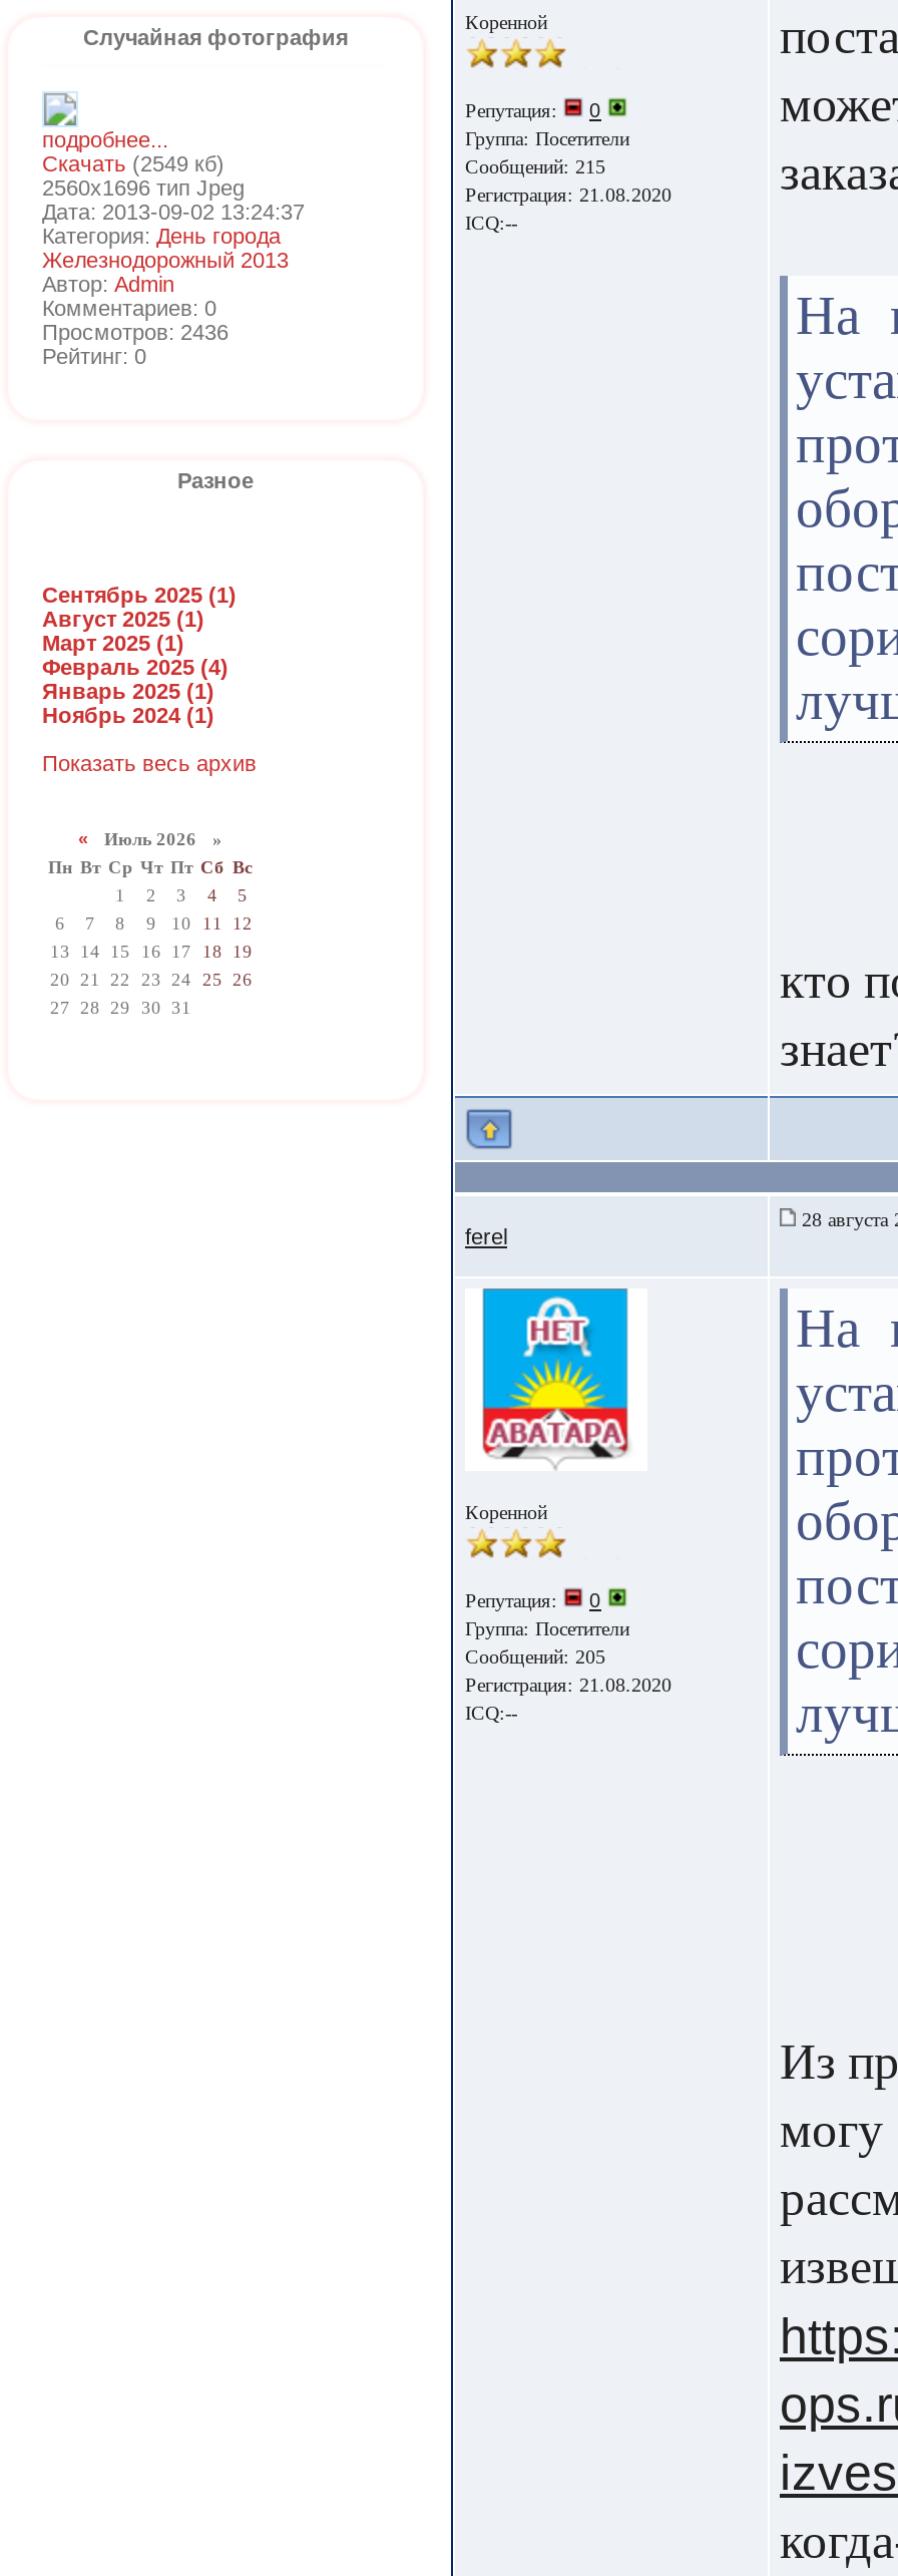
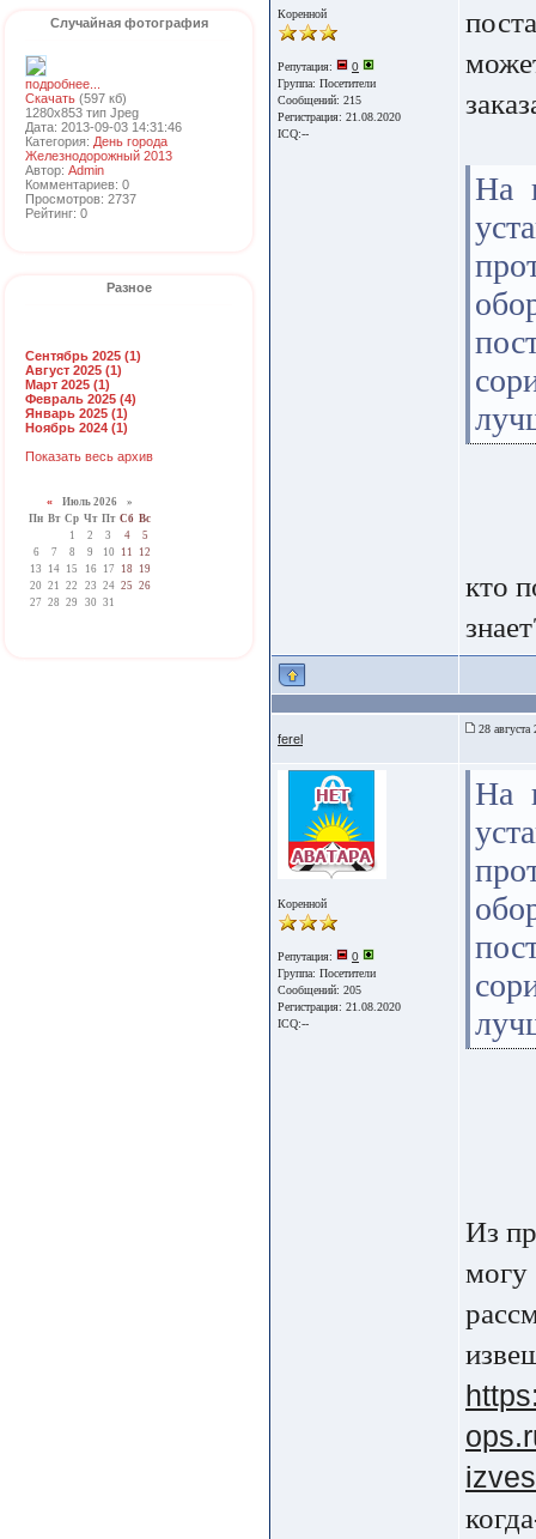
[42,151,224,175] Скачать (2549 кб) -> [25,91,127,105] Скачать (597 кб)
[42,175,245,200] 2560x1696 тип Jpeg -> [25,105,139,120] 1280x853 тип Jpeg
[42,200,305,224] Дата: 2013-09-02 13:24:37 -> [25,120,182,134] Дата: 2013-09-03 14:31:46
[42,320,229,344] Просмотров: 2436 -> [25,192,136,206] Просмотров: 2737

